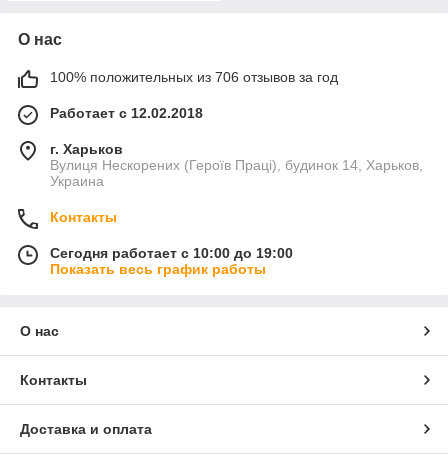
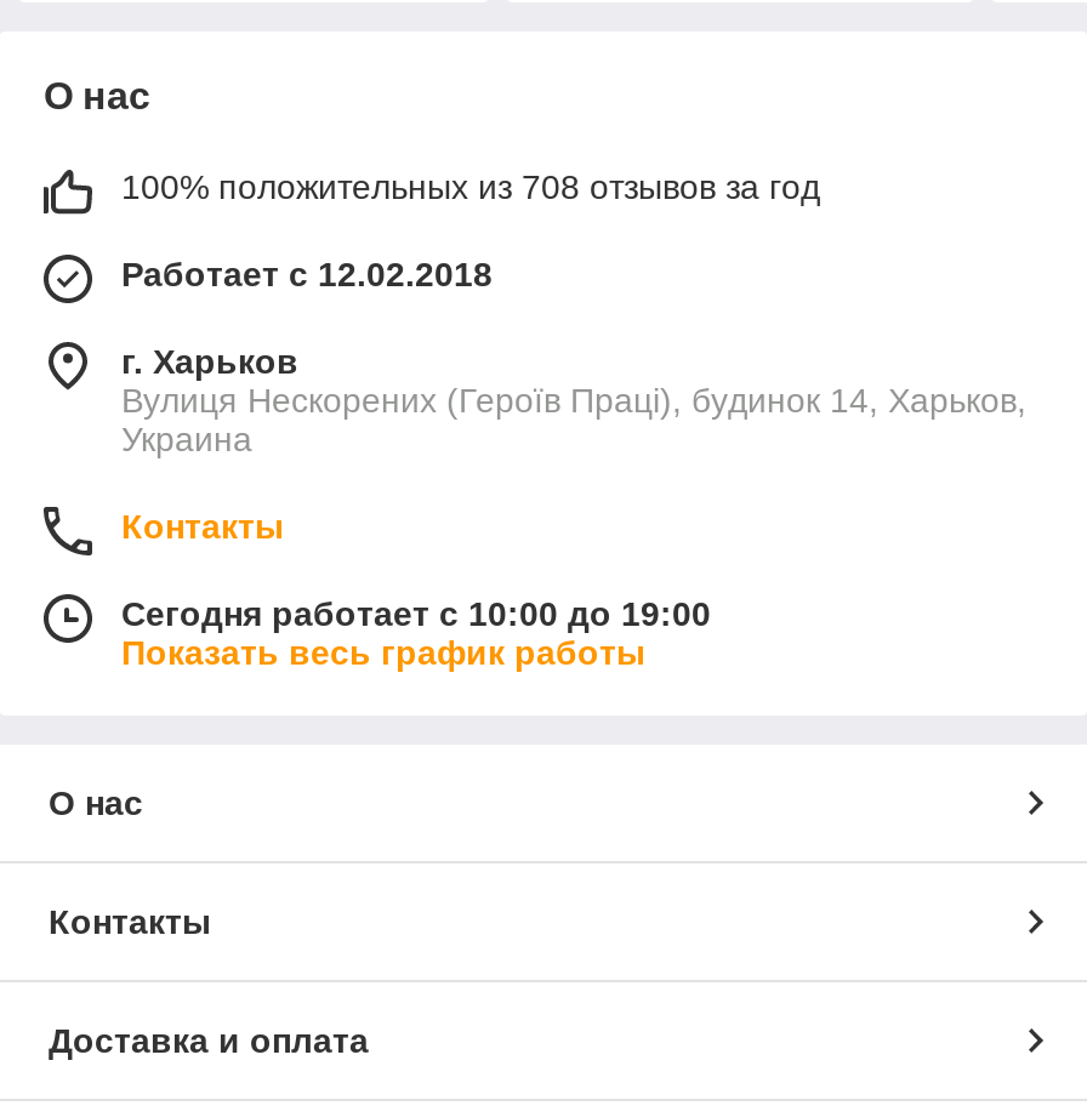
[50,69,338,85] 100% положительных из 706 отзывов за год -> [121,168,820,207] 100% положительных из 708 отзывов за год

